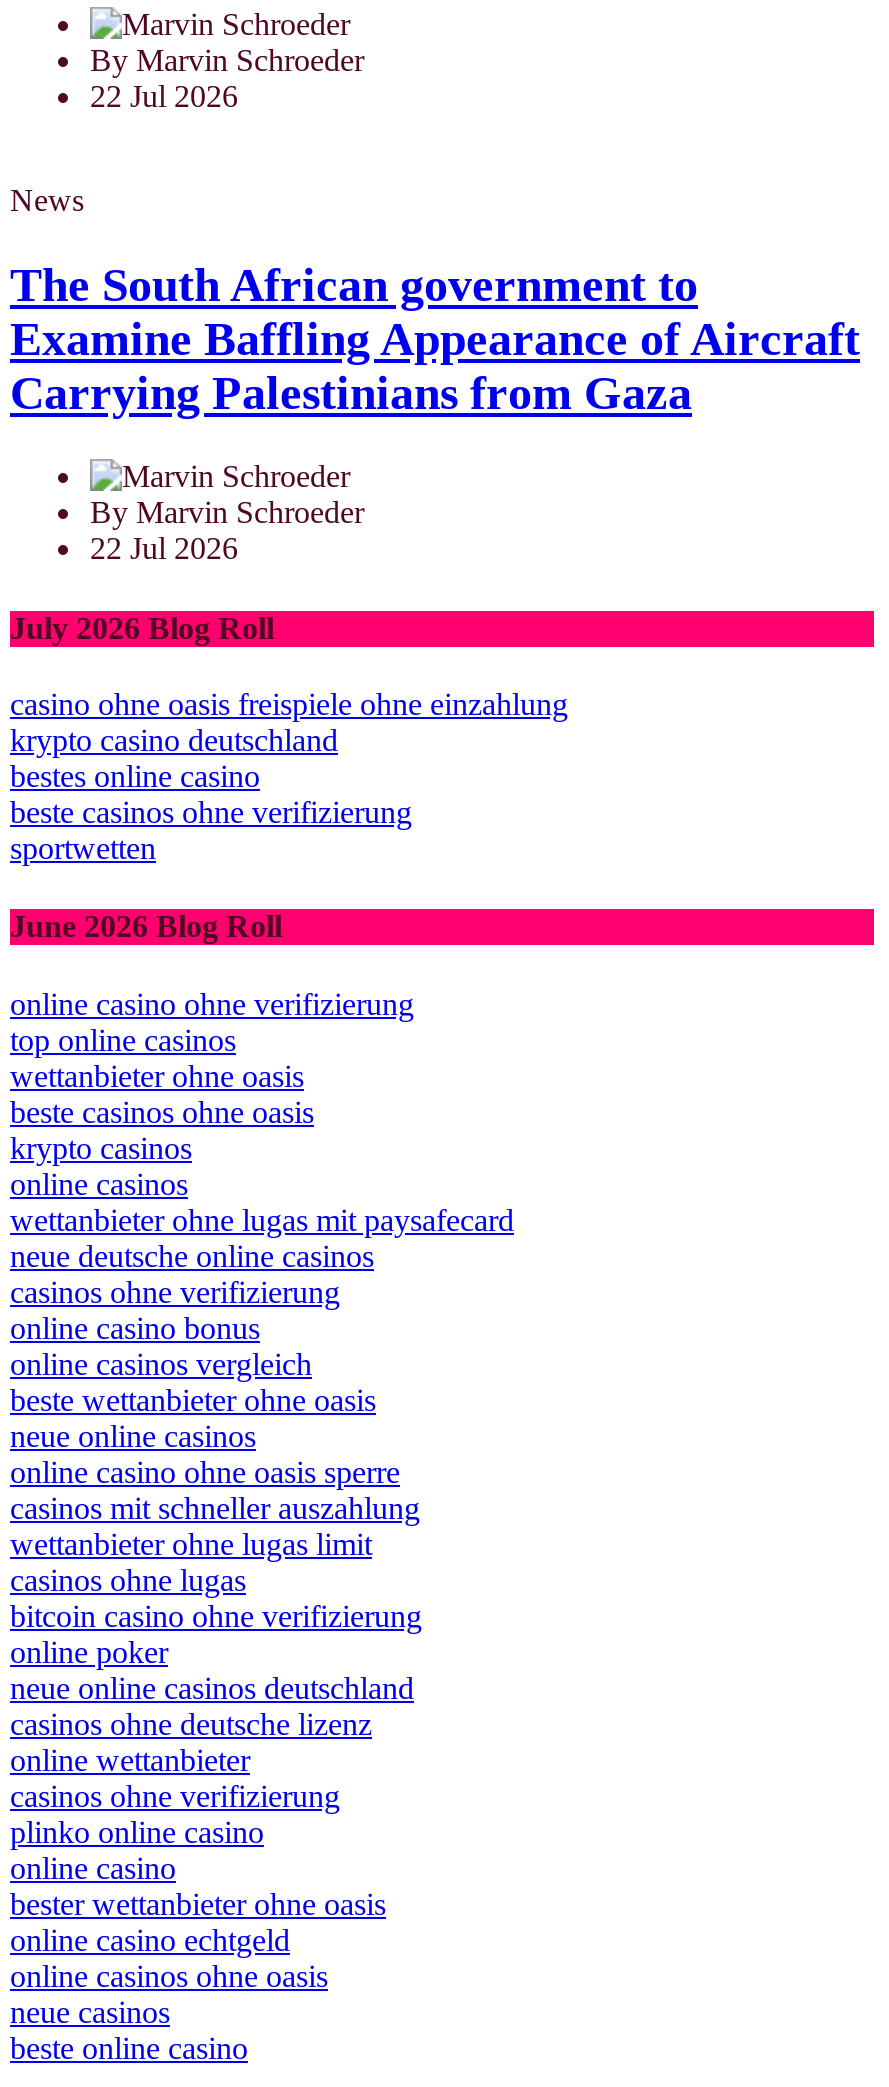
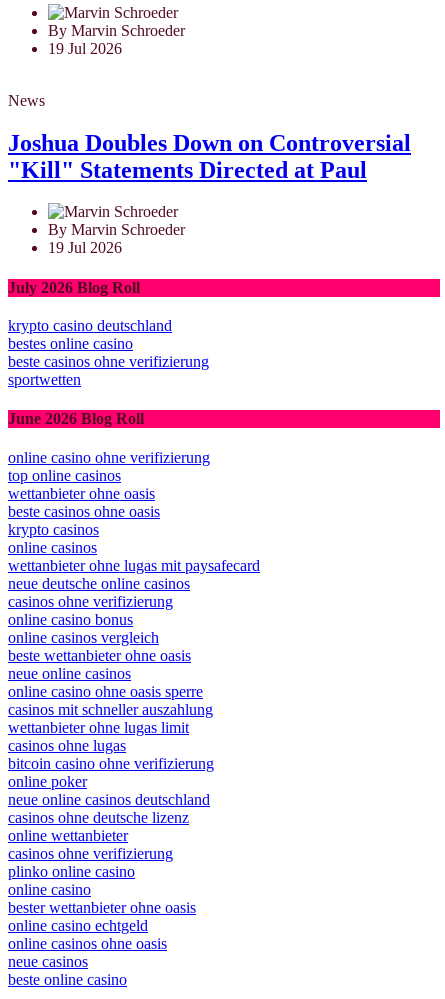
[90,78,238,112] 22 Jul 2026 -> [48,40,122,57] 19 Jul 2026
[10,258,860,418] The South African government to | Examine Baffling Appearance of Aircraft | Carrying Palestinians from Gaza -> [8,130,411,183] Joshua Doubles Down on Controversial | "Kill" Statements Directed at Paul
[90,532,238,566] 22 Jul 2026 -> [48,239,122,256] 19 Jul 2026
[10,687,568,721] casino ohne oasis freispiele ohne einzahlung -> none

